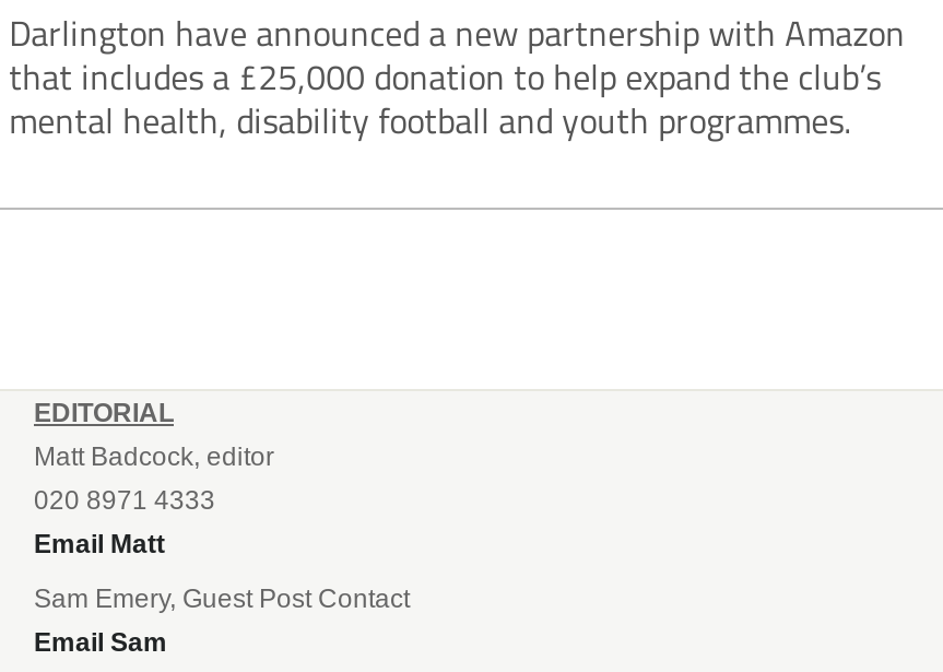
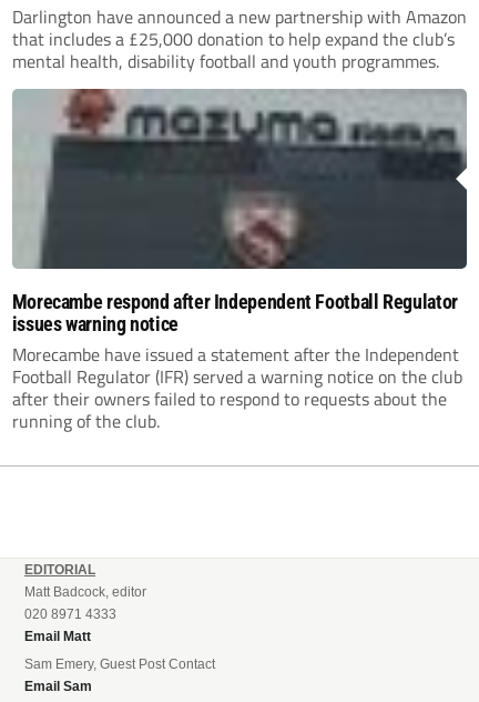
none -> [11,88,468,435] [image] | Morecambe respond after Independent Football Regulator | issues warning notice | Morecambe have issued a statement after the Independent | Football Regulator (IFR) served a warning notice on the club | after their owners failed to respond to requests about the | running of the club.

